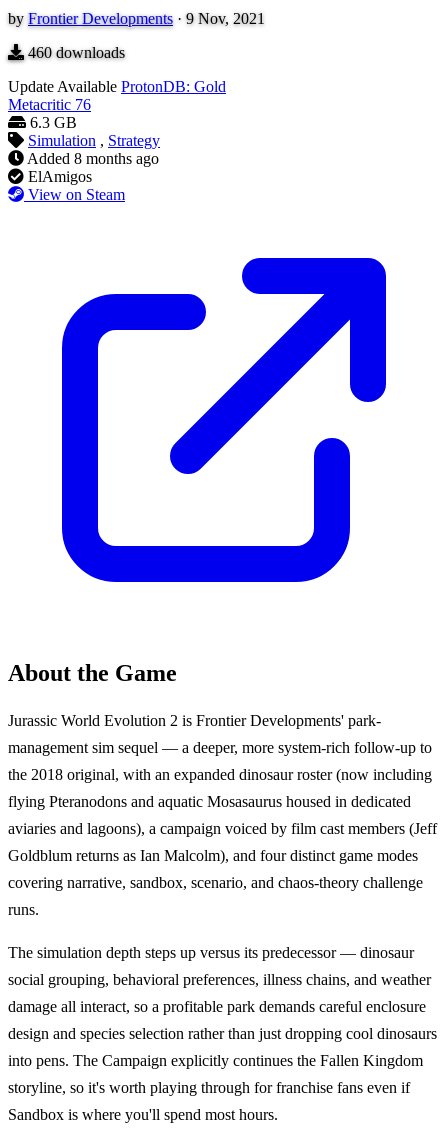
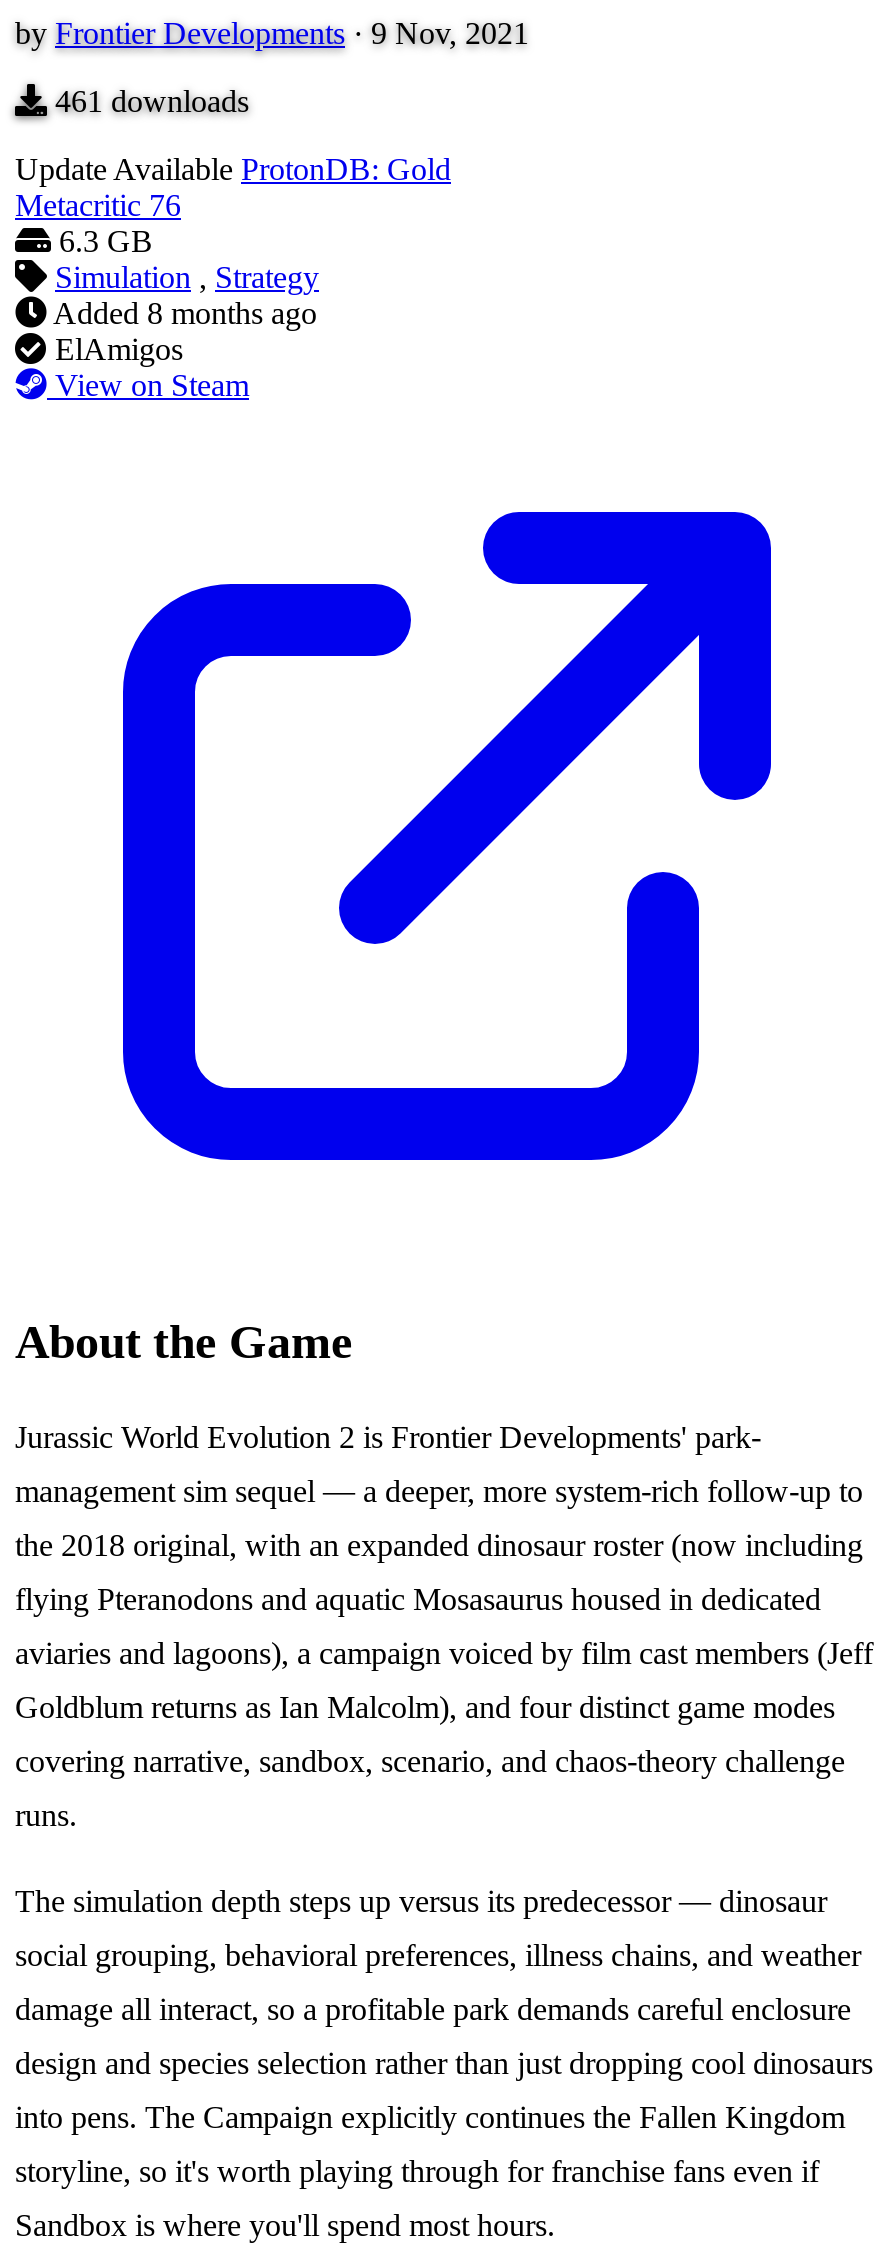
[28,44,125,61] 460 downloads -> [55,85,249,119] 461 downloads

